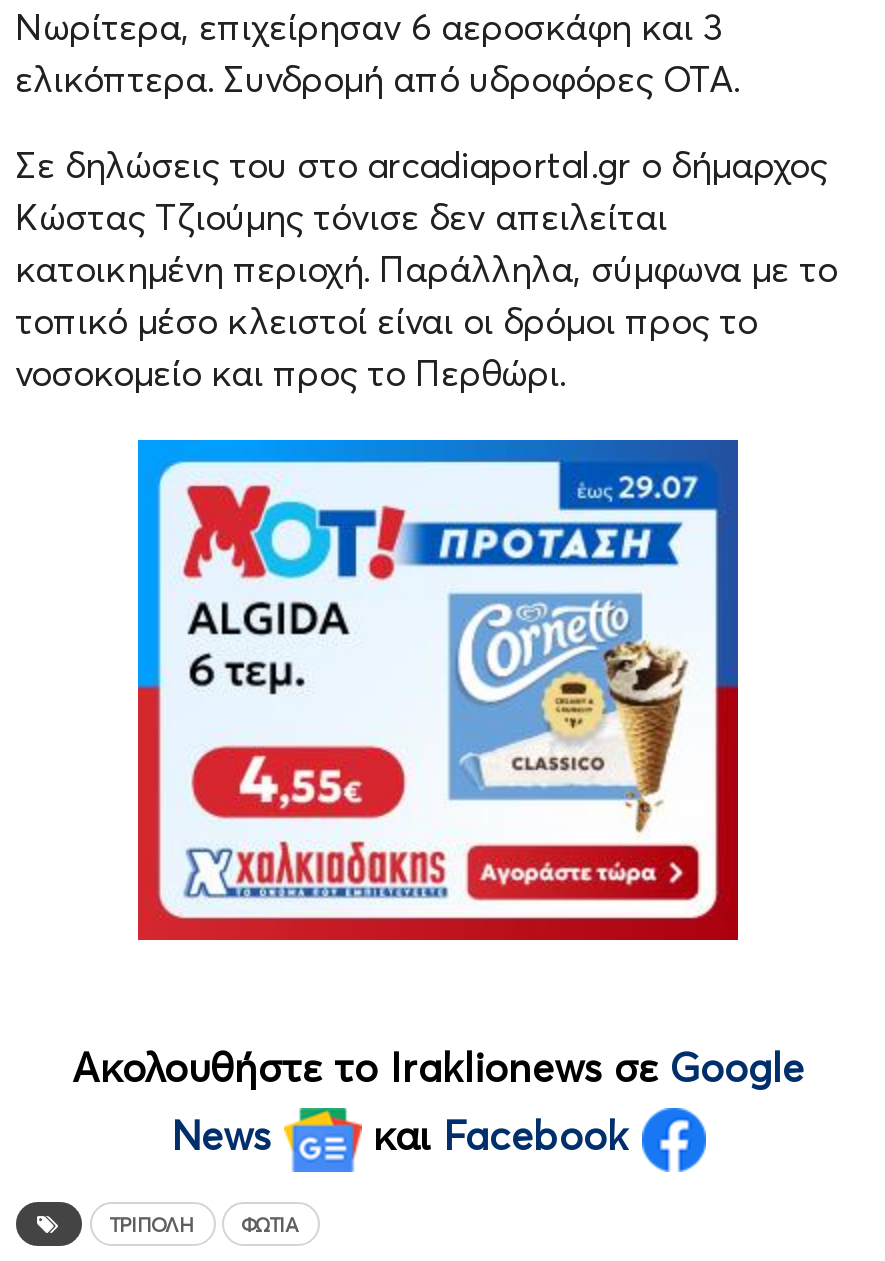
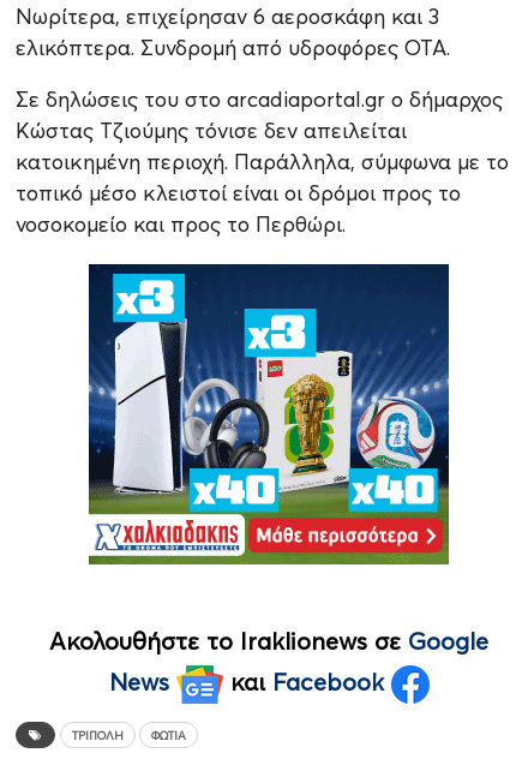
[136,438,740,942] [image] -> [88,263,450,566] [image]

